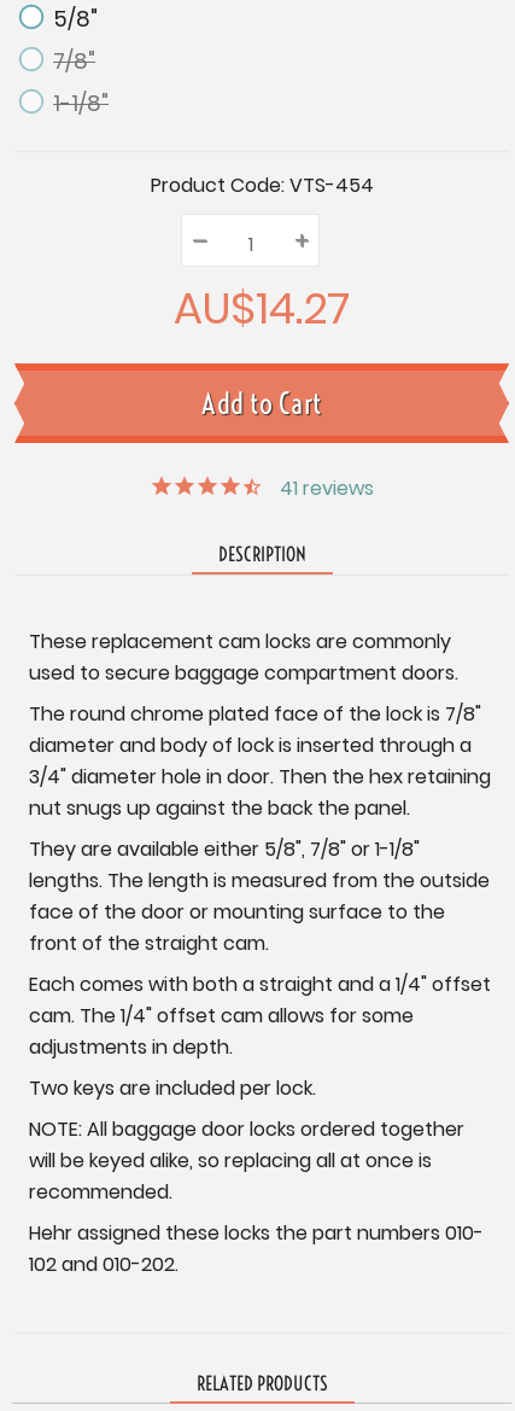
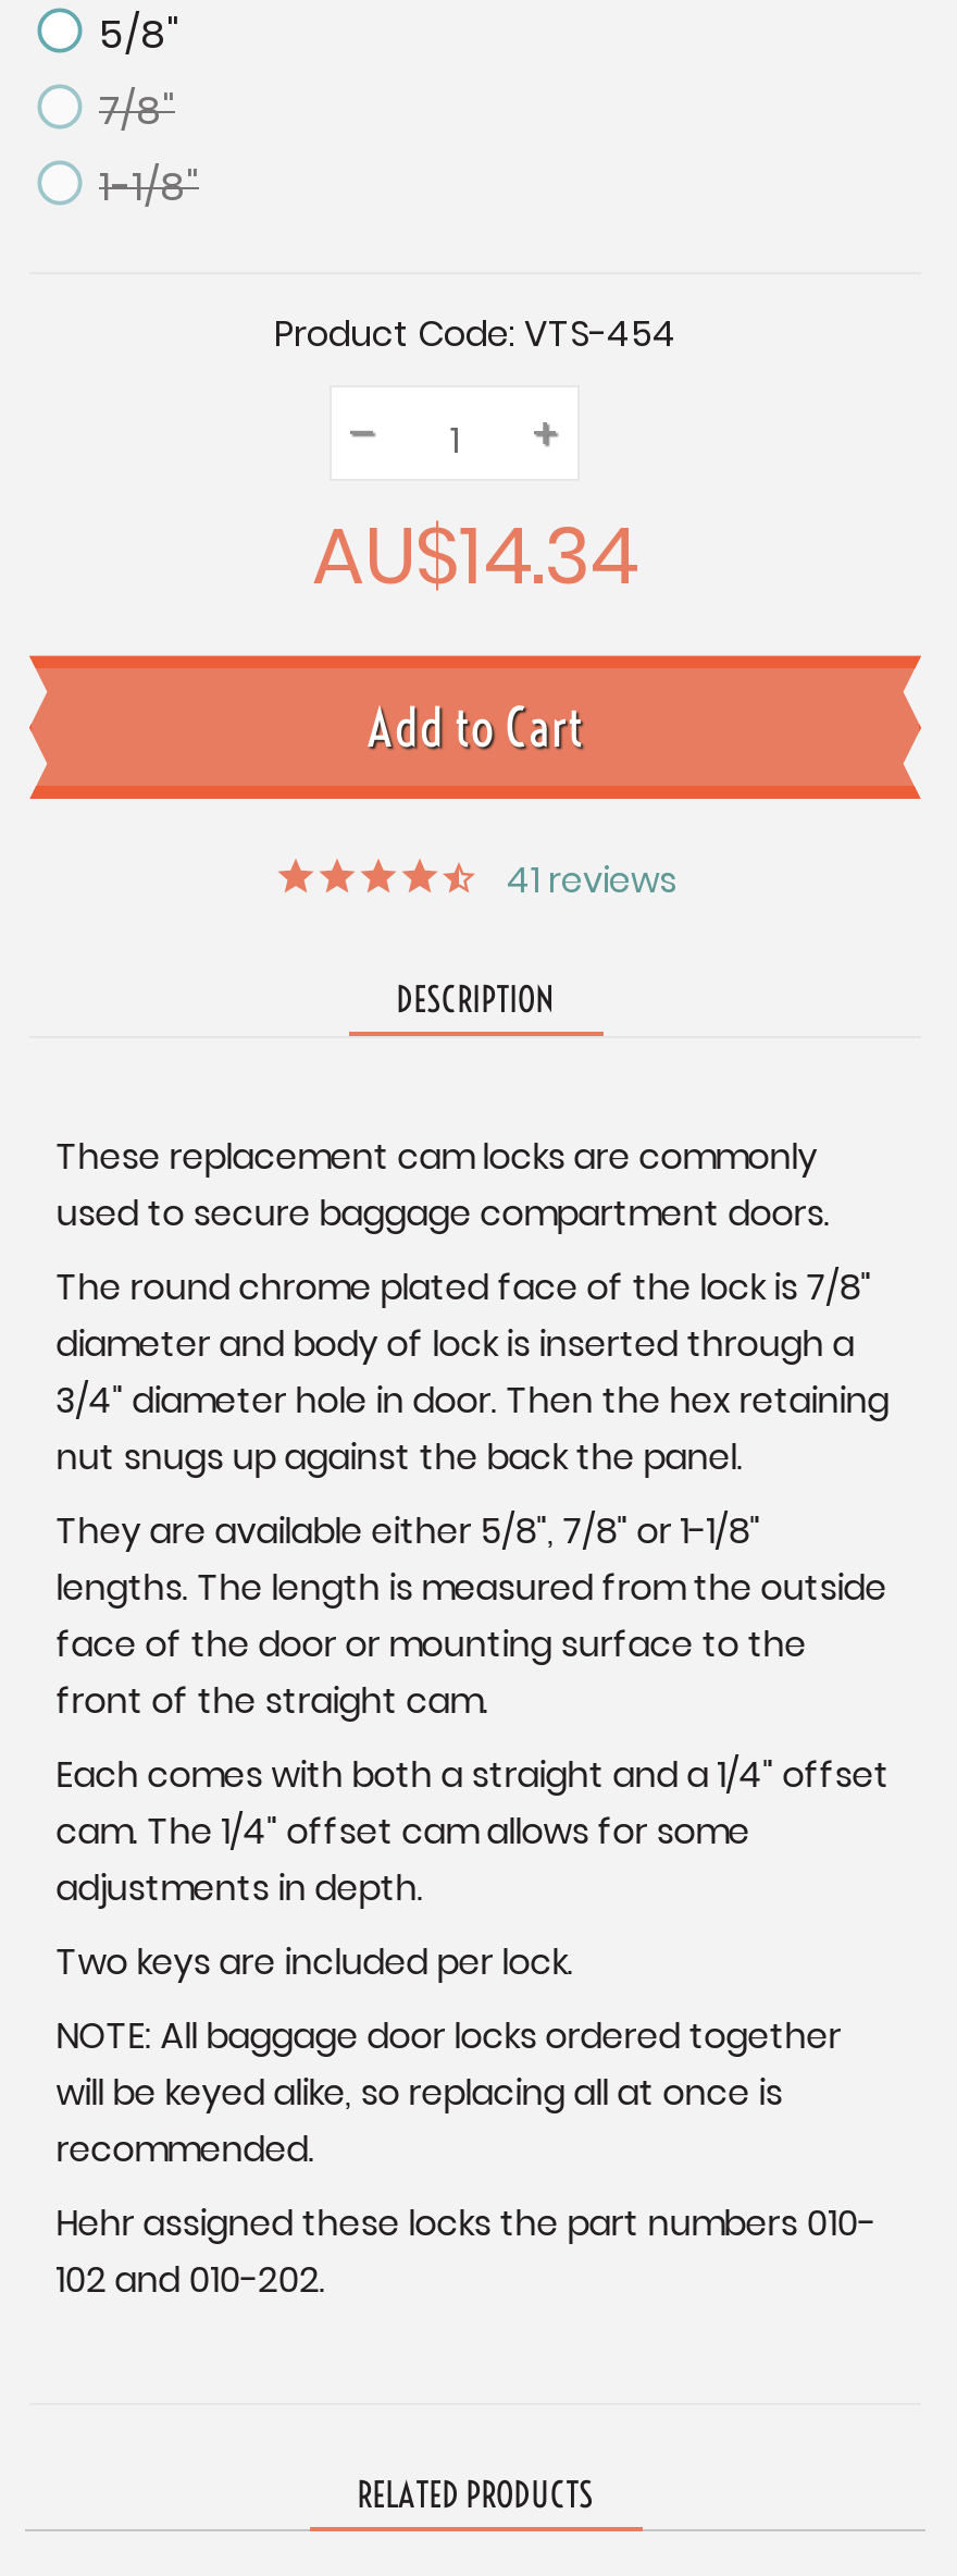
[174,278,350,340] AU$14.27 -> [312,501,638,612] AU$14.34

